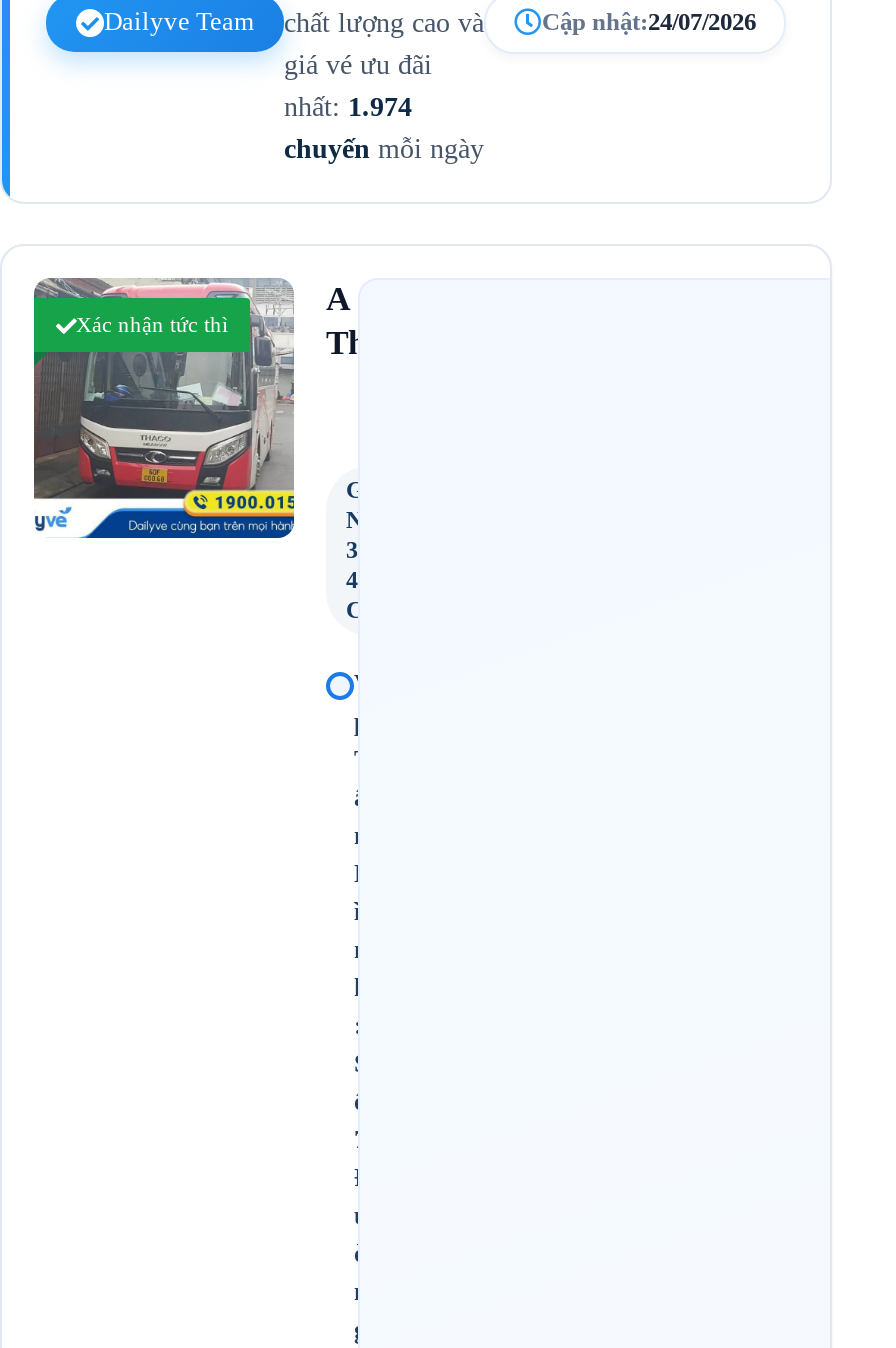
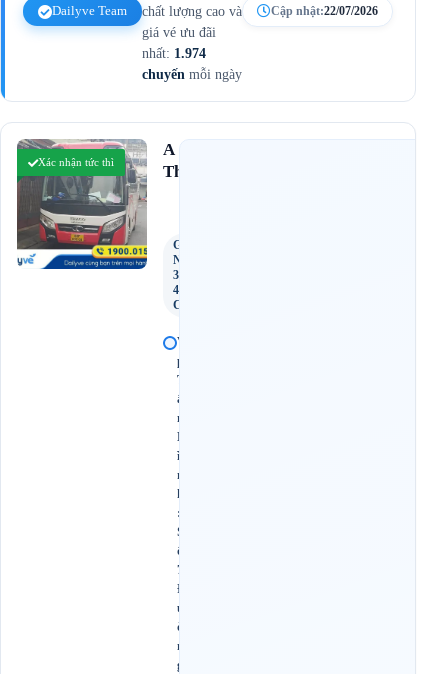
[542,8,756,36] Cập nhật:24/07/2026 -> [271,4,378,18] Cập nhật:22/07/2026

